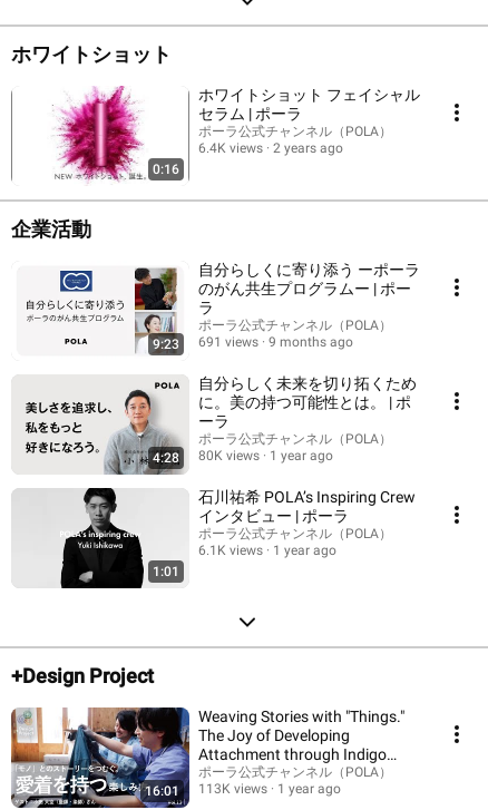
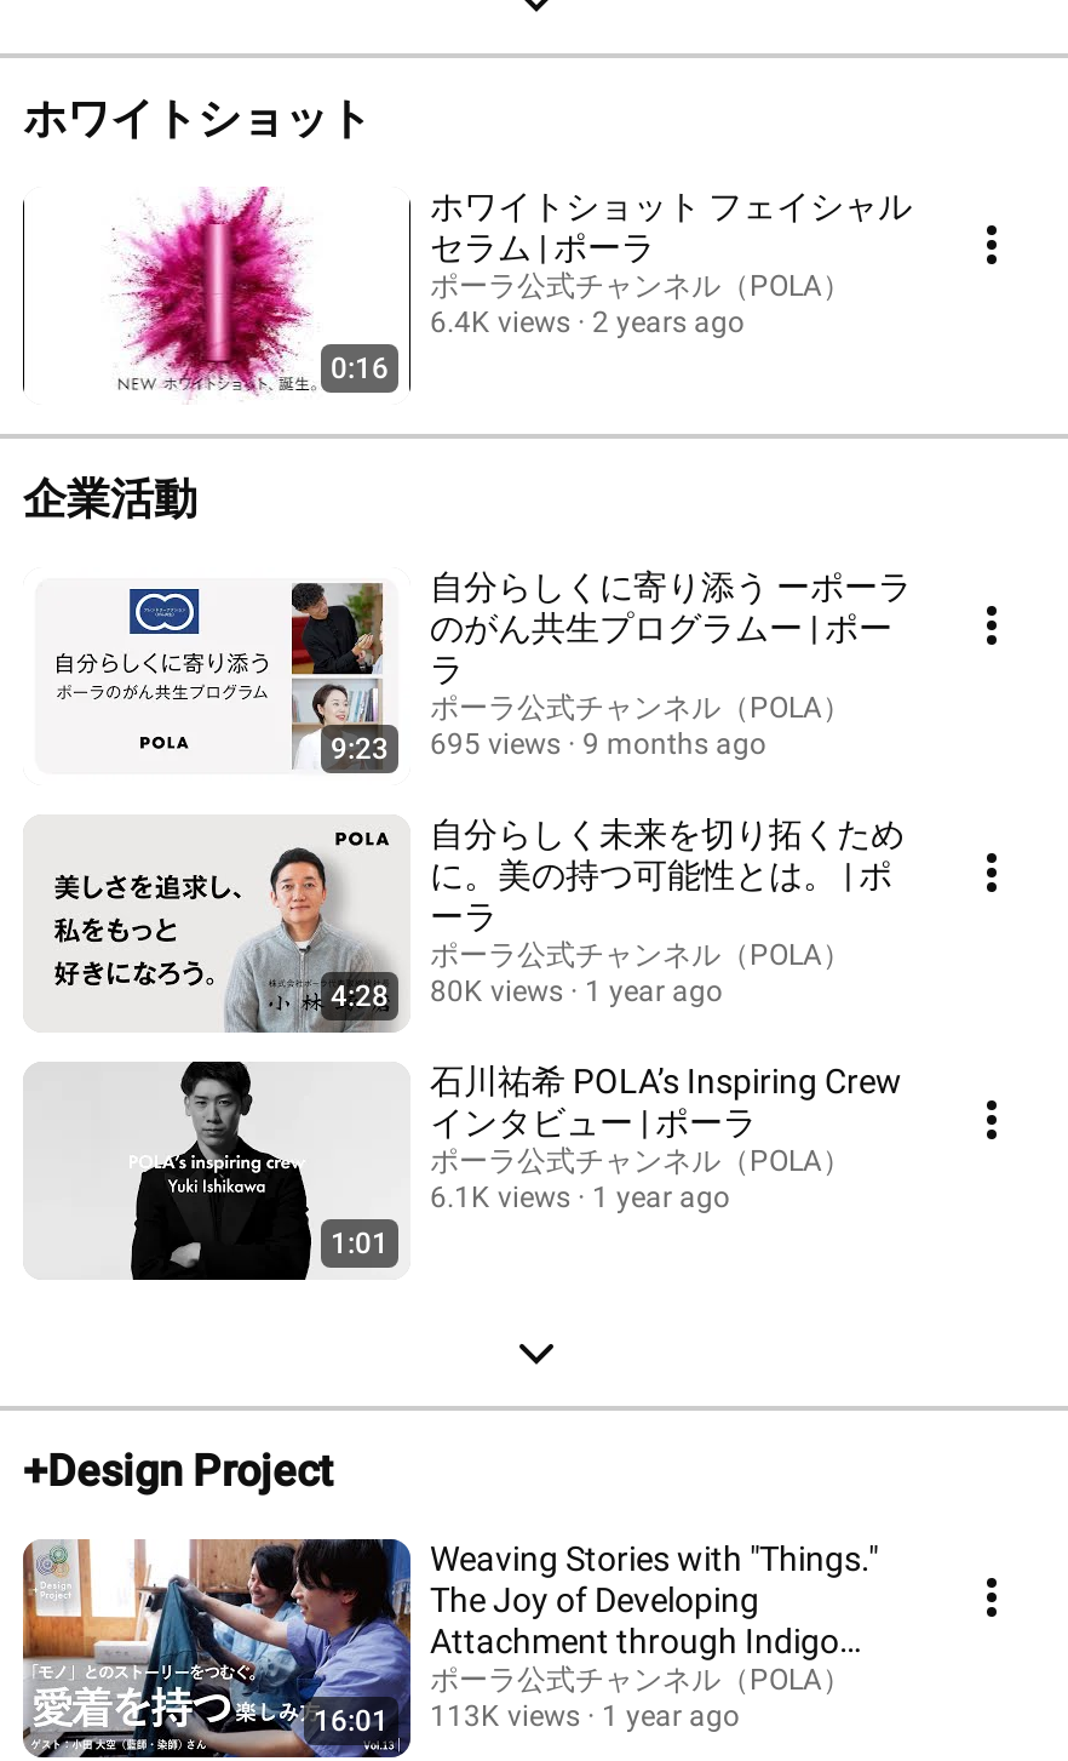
[153,334,353,352] 9:23 691 views 9 months ago -> [331,726,766,765] 9:23 695 views 9 months ago

